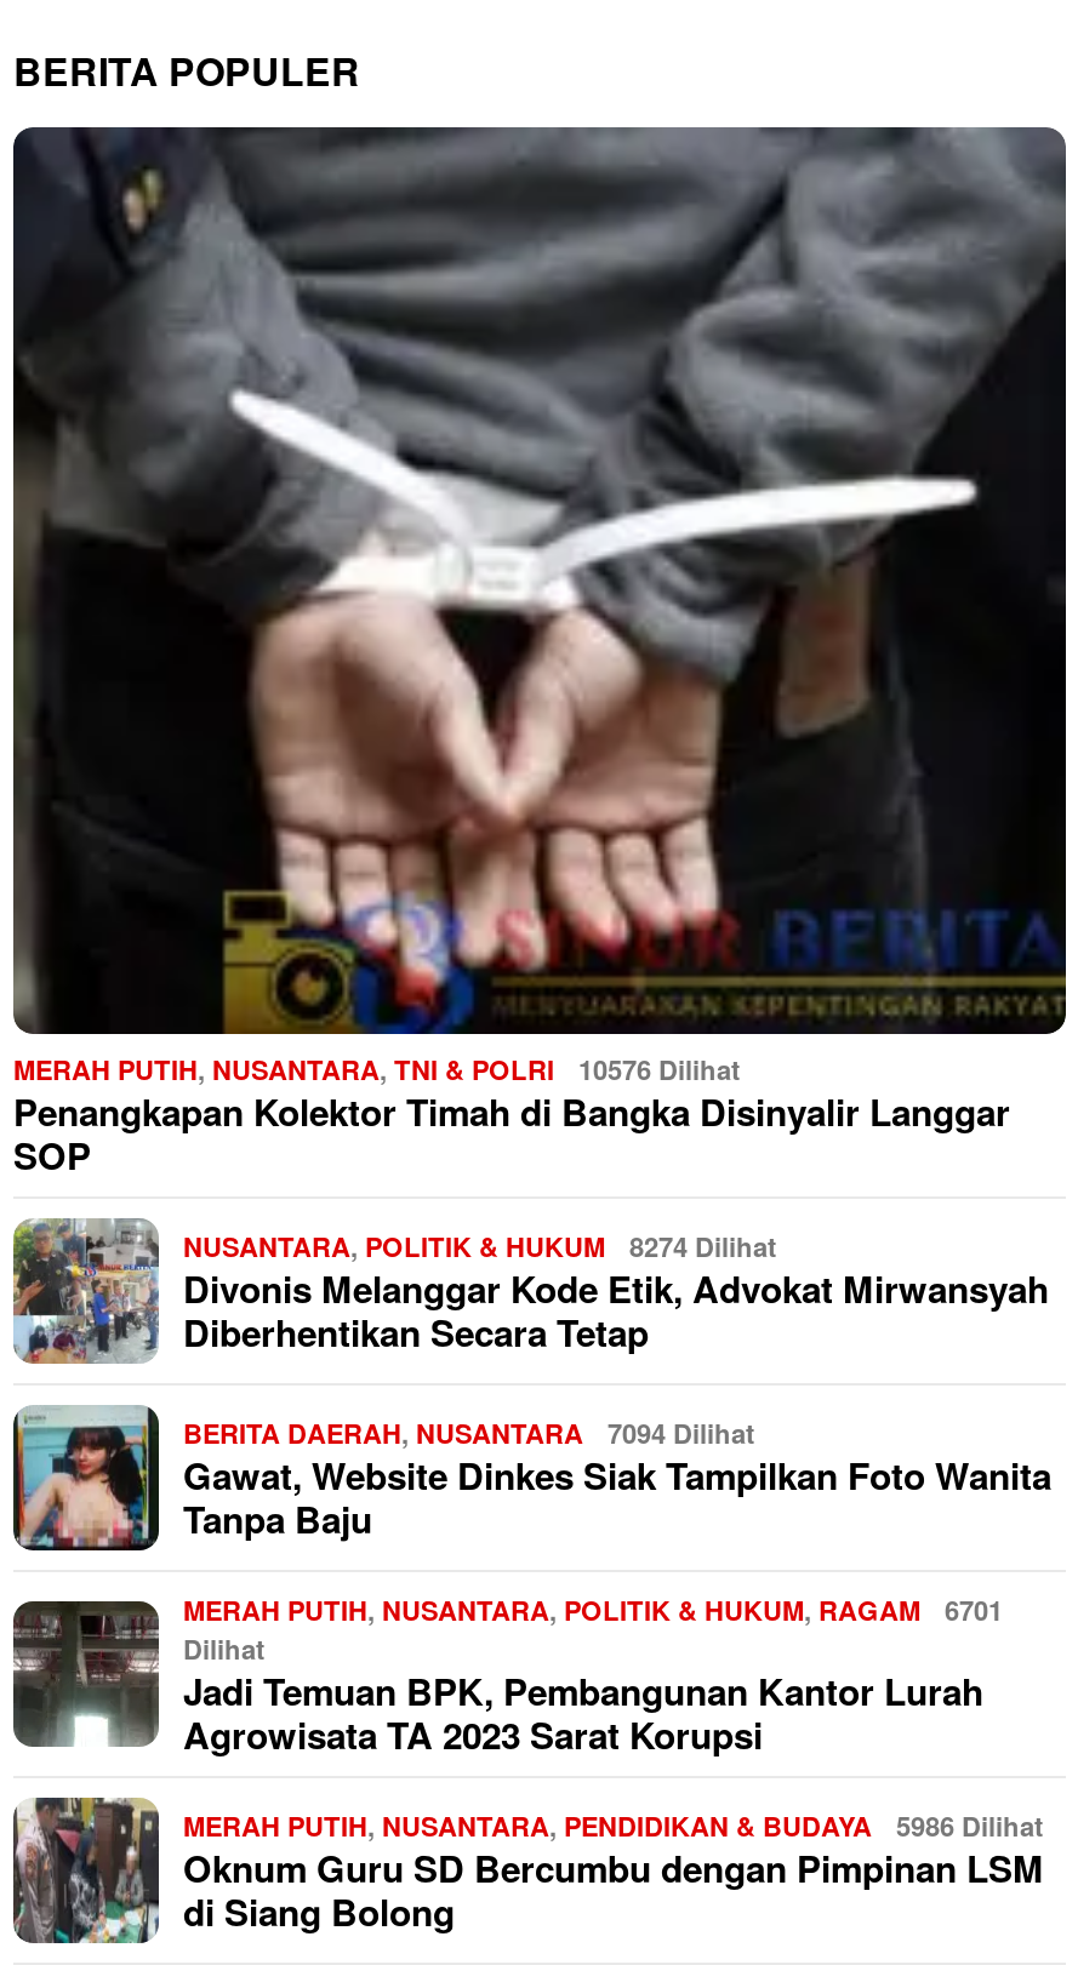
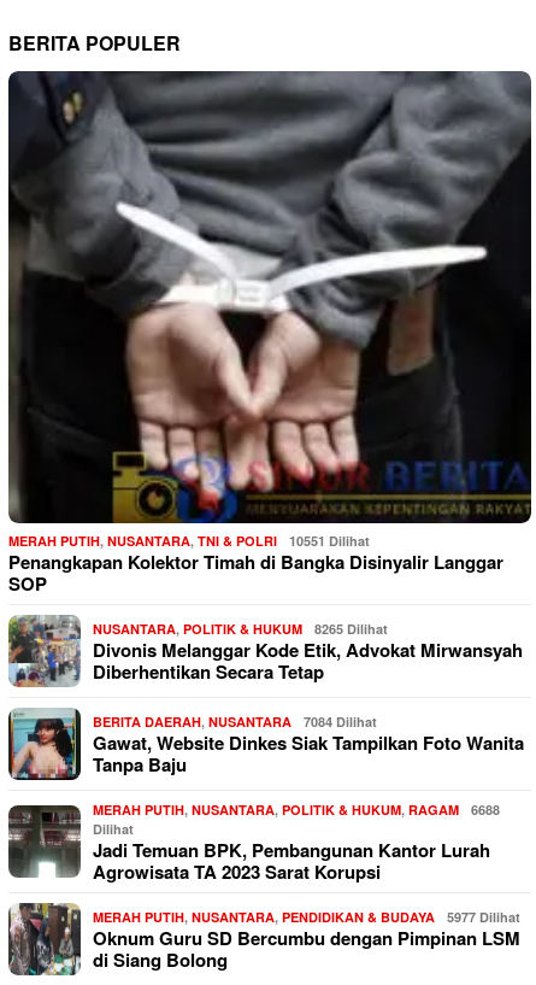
[13,1052,741,1089] MERAH PUTIH, NUSANTARA, TNI & POLRI 10576 Dilihat -> [8,531,370,549] MERAH PUTIH, NUSANTARA, TNI & POLRI 10551 Dilihat
[183,1229,777,1266] NUSANTARA, POLITIK & HUKUM 8274 Dilihat -> [93,619,388,637] NUSANTARA, POLITIK & HUKUM 8265 Dilihat
[183,1416,755,1452] BERITA DAERAH, NUSANTARA 7094 Dilihat -> [93,712,377,730] BERITA DAERAH, NUSANTARA 7084 Dilihat
[183,1593,1003,1629] MERAH PUTIH, NUSANTARA, POLITIK & HUKUM, RAGAM 6701 -> [93,800,500,818] MERAH PUTIH, NUSANTARA, POLITIK & HUKUM, RAGAM 6688
[183,1809,1044,1845] MERAH PUTIH, NUSANTARA, PENDIDIKAN & BUDAYA 5986 Dilihat -> [93,907,520,925] MERAH PUTIH, NUSANTARA, PENDIDIKAN & BUDAYA 5977 Dilihat

